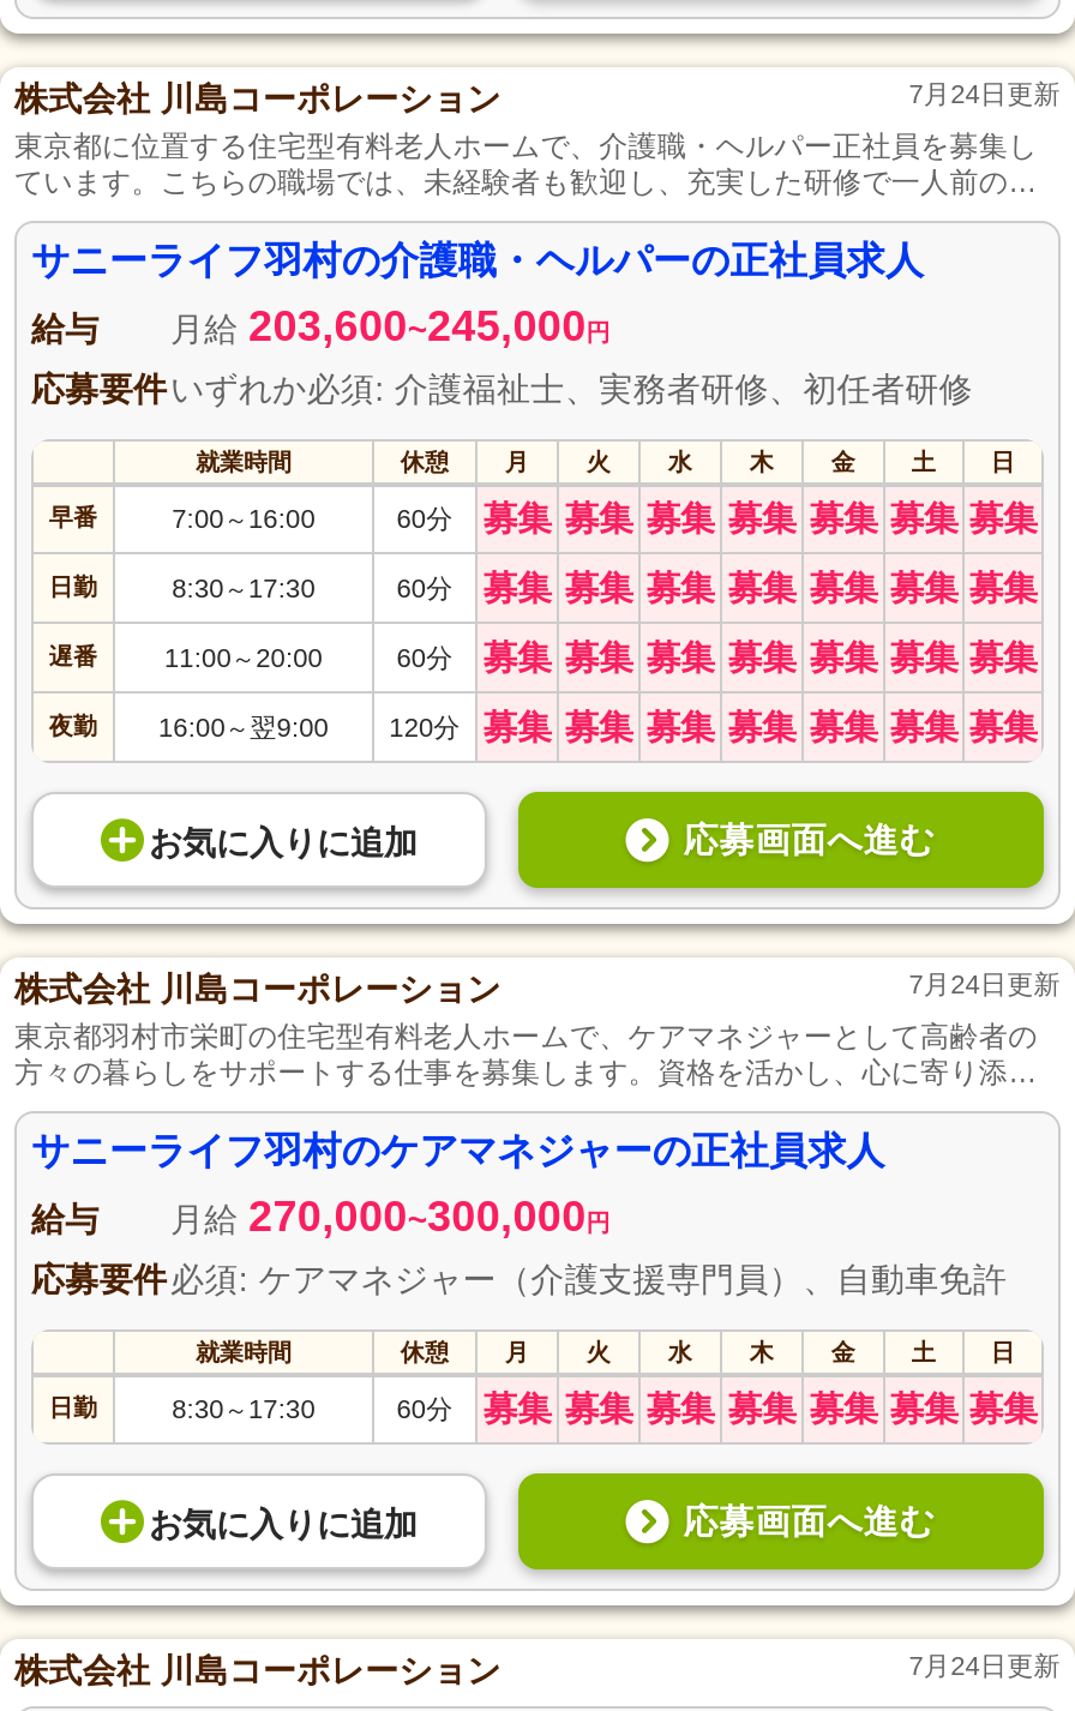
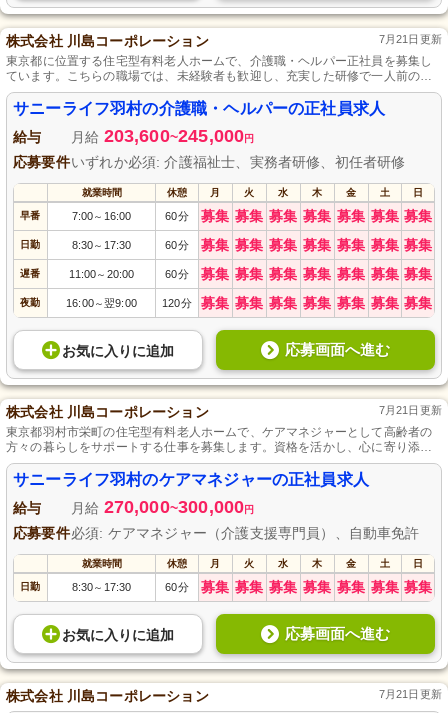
[909,80,1061,108] 7月24日更新 -> [379,33,442,45] 7月21日更新
[909,970,1061,999] 7月24日更新 -> [379,404,442,416] 7月21日更新
[909,1651,1061,1680] 7月24日更新 -> [379,688,442,700] 7月21日更新

